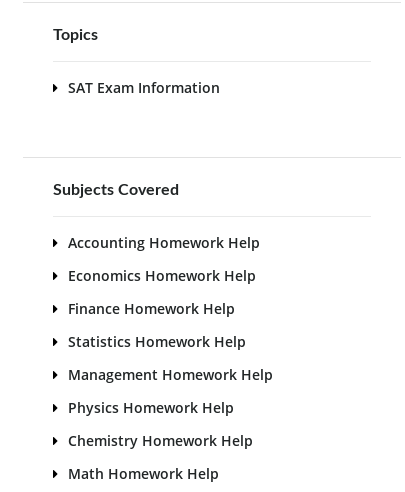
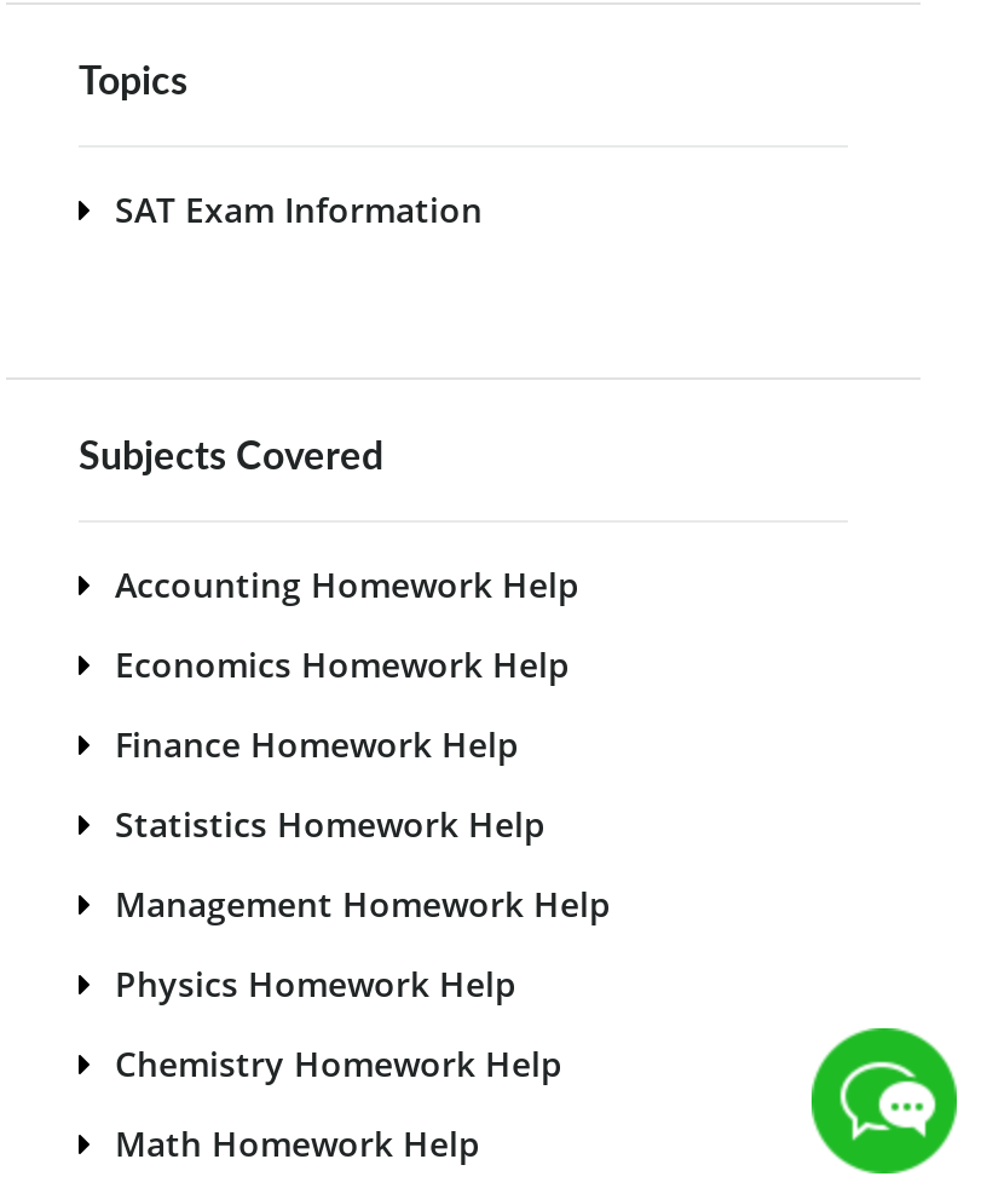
none -> [809,1026,959,1176] [image]

